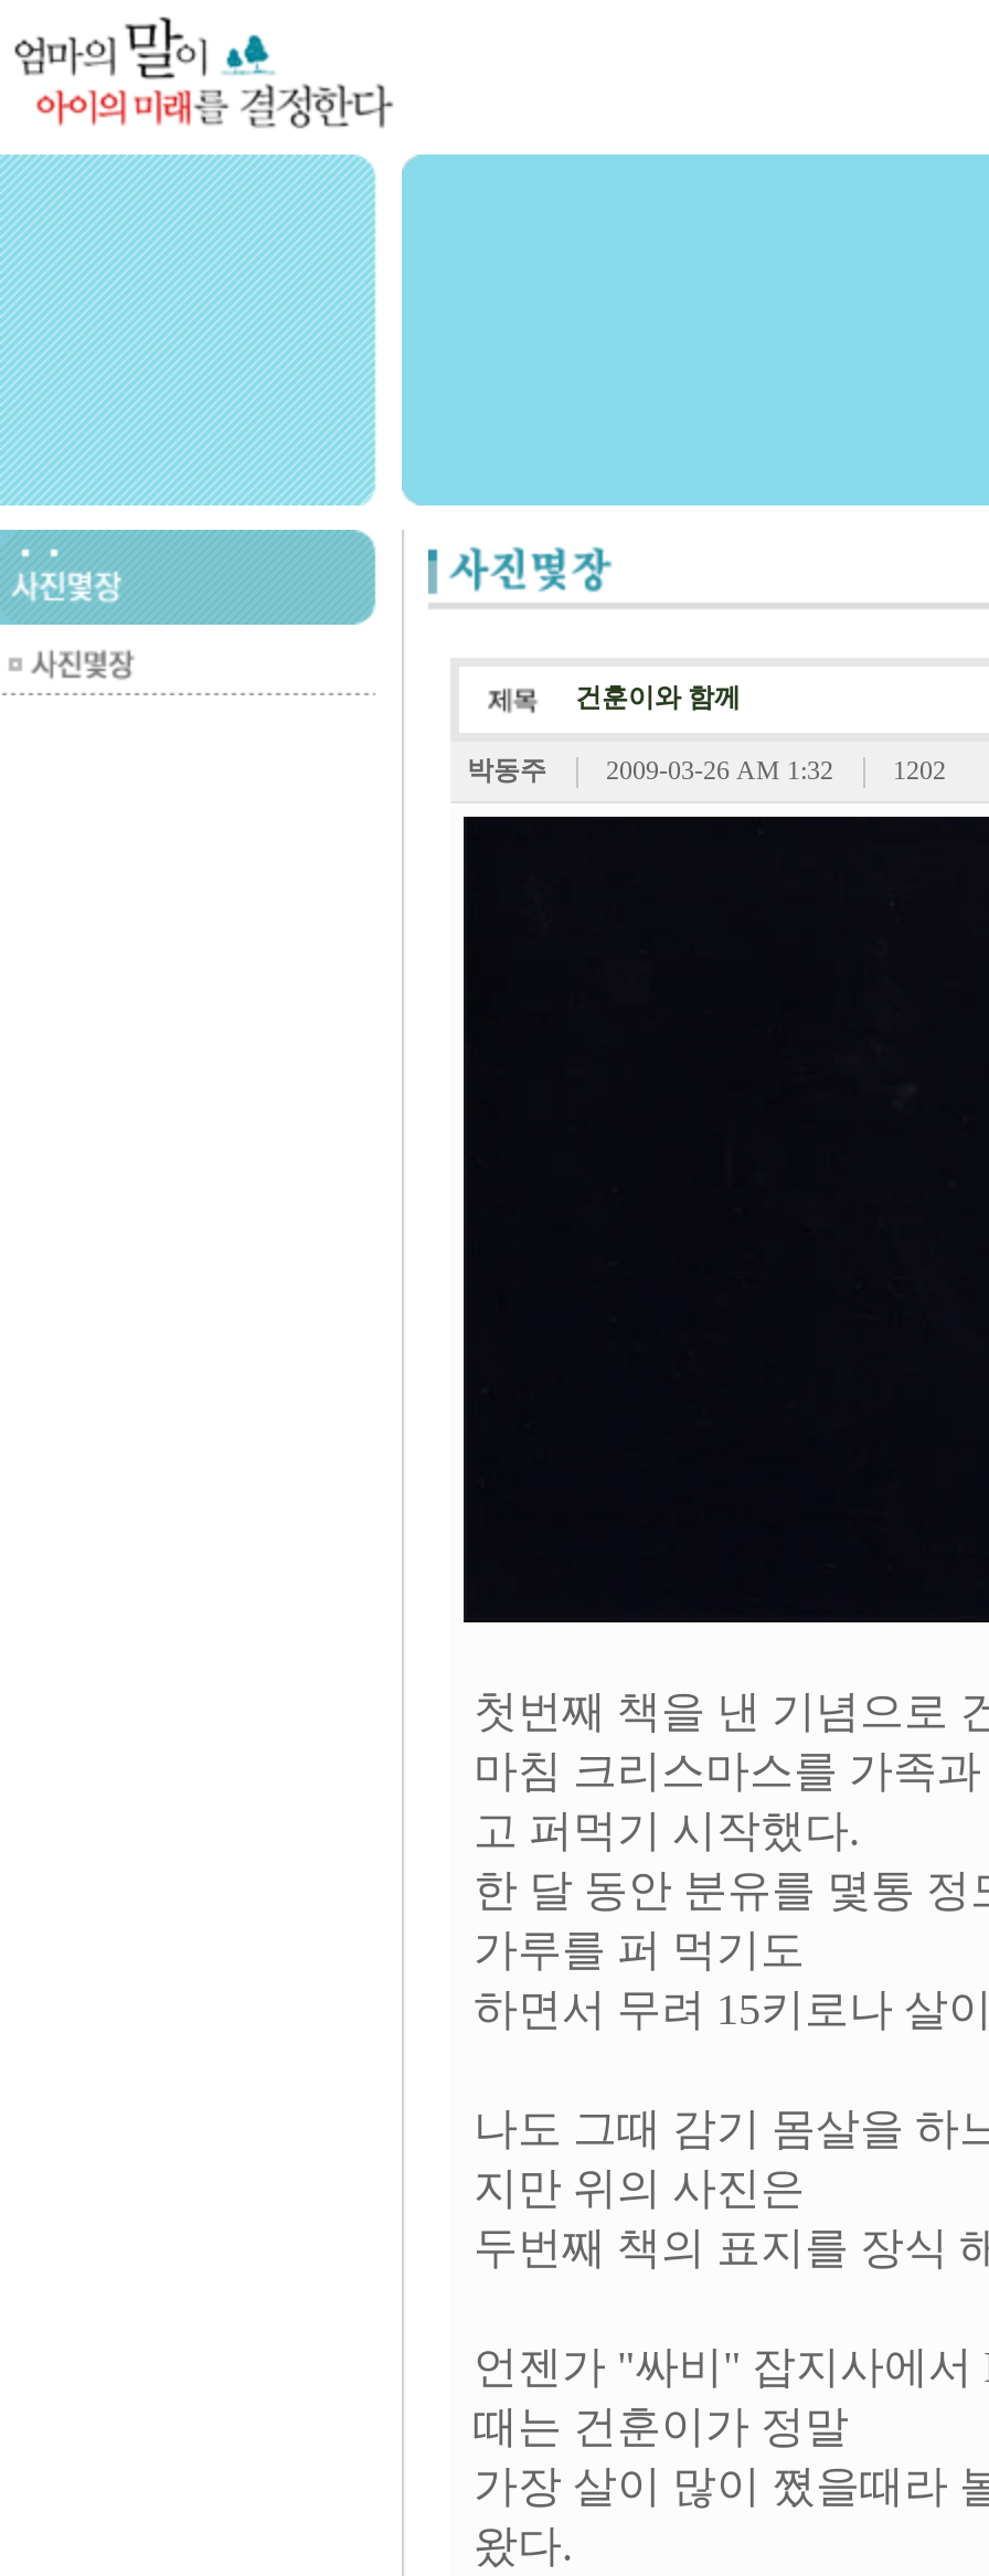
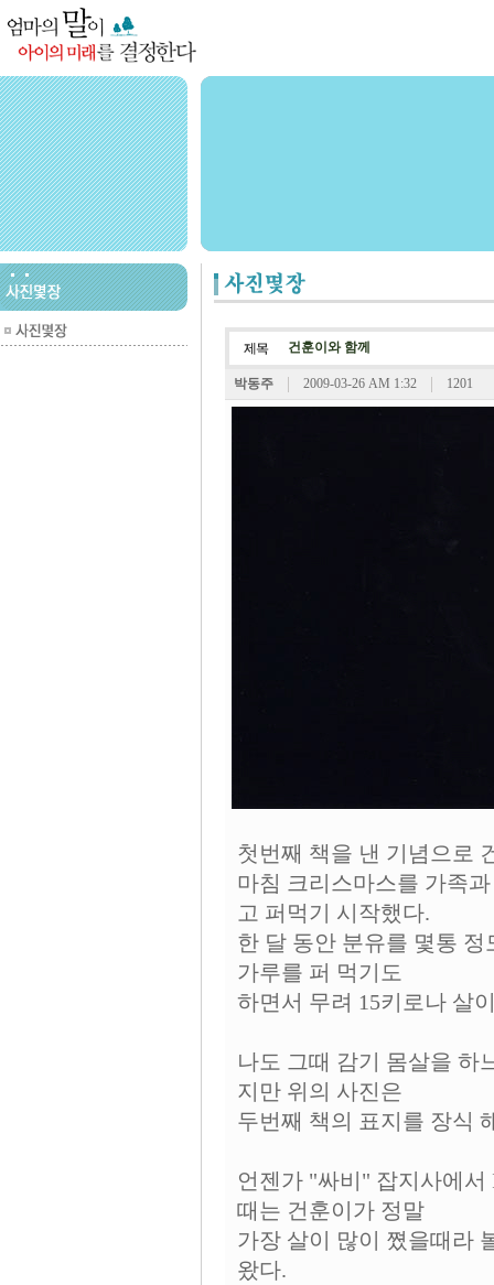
[467,755,946,786] 박동주 2009-03-26 AM 1:32 1202 -> [233,376,472,391] 박동주 2009-03-26 AM 1:32 1201

